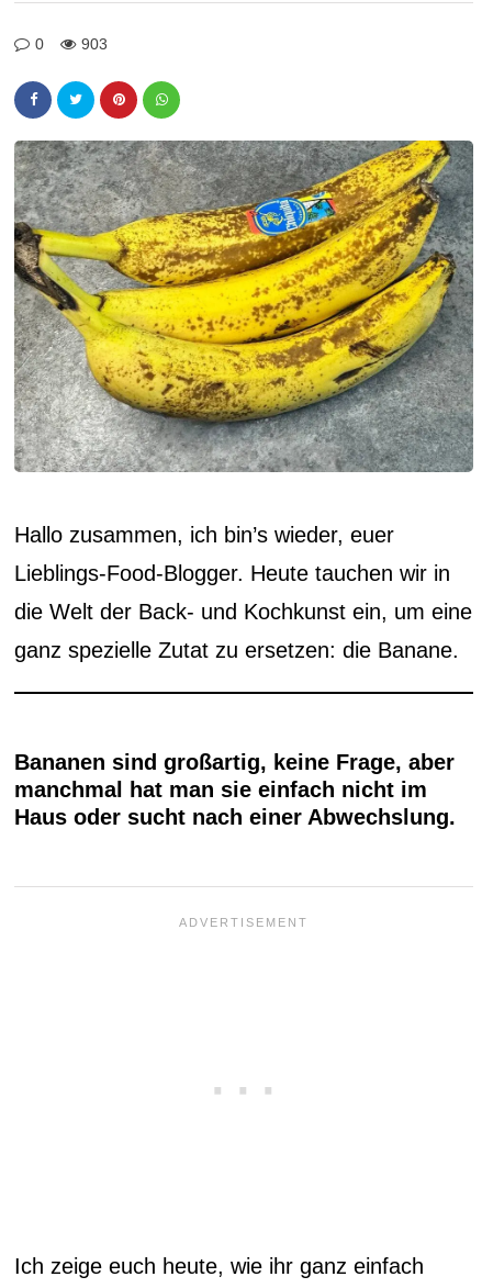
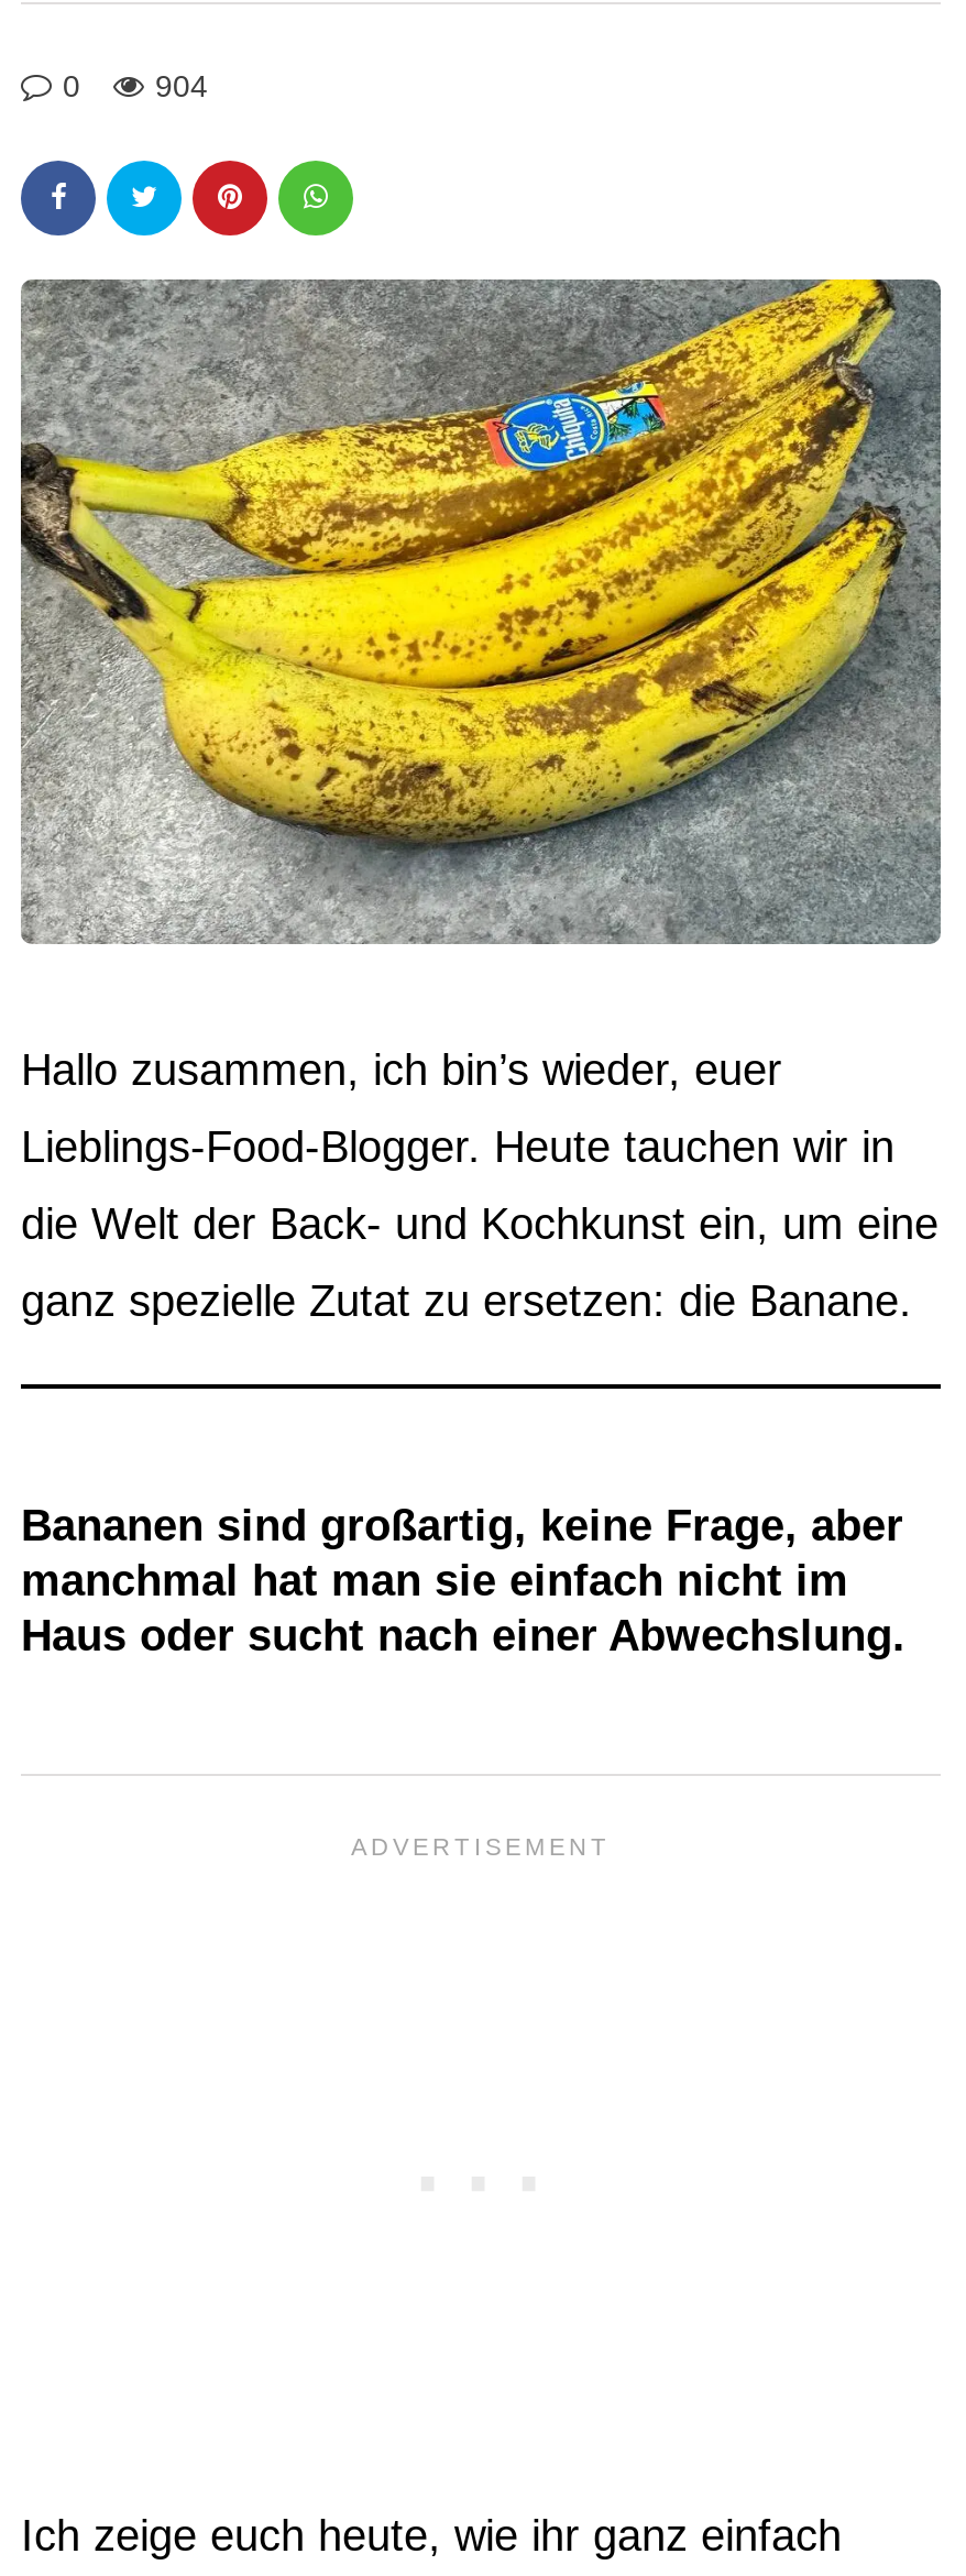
[81,35,108,53] 903 -> [155,68,208,103] 904

